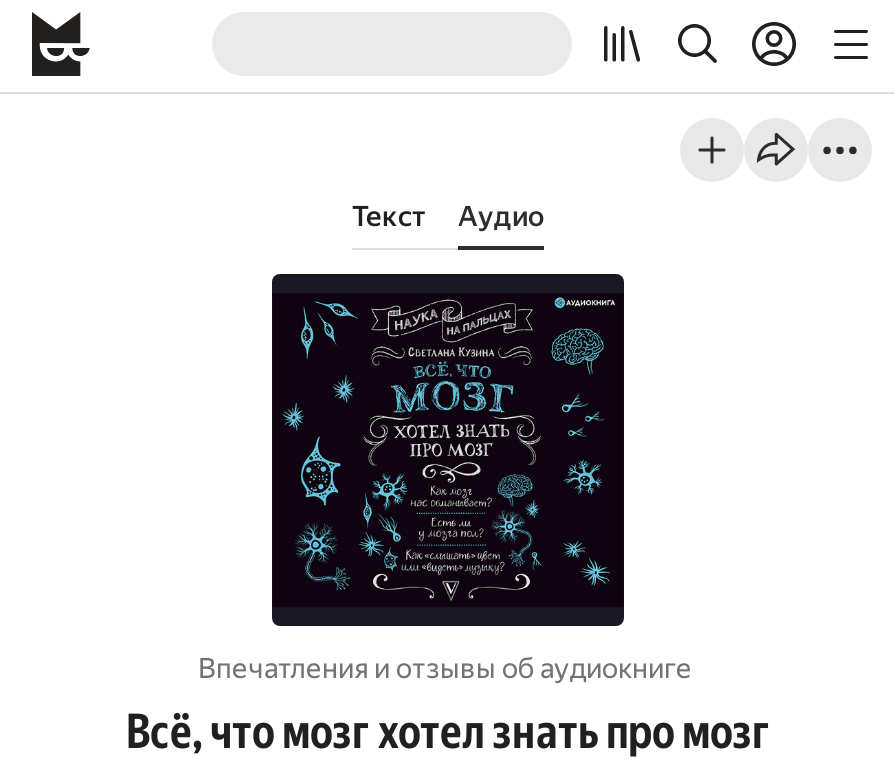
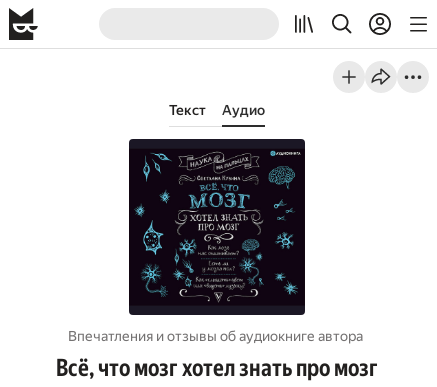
[198,652,692,684] Впечатления и отзывы об aудиокниге -> [68,328,363,344] Впечатления и отзывы об aудиокниге автора

